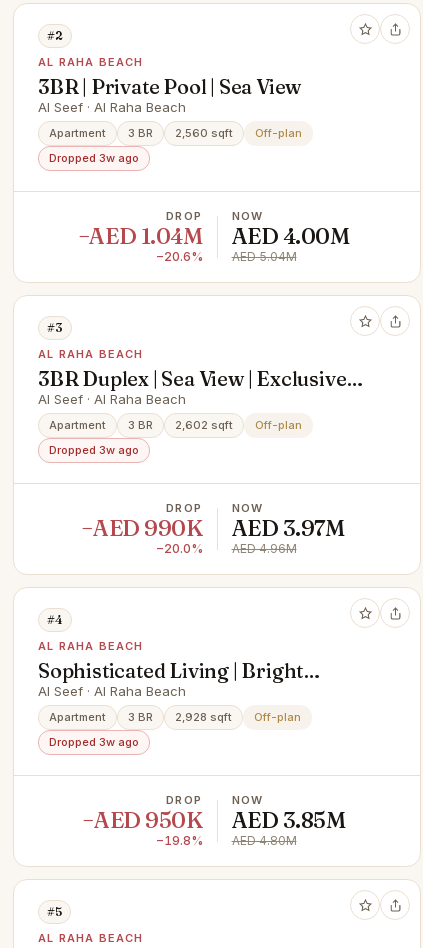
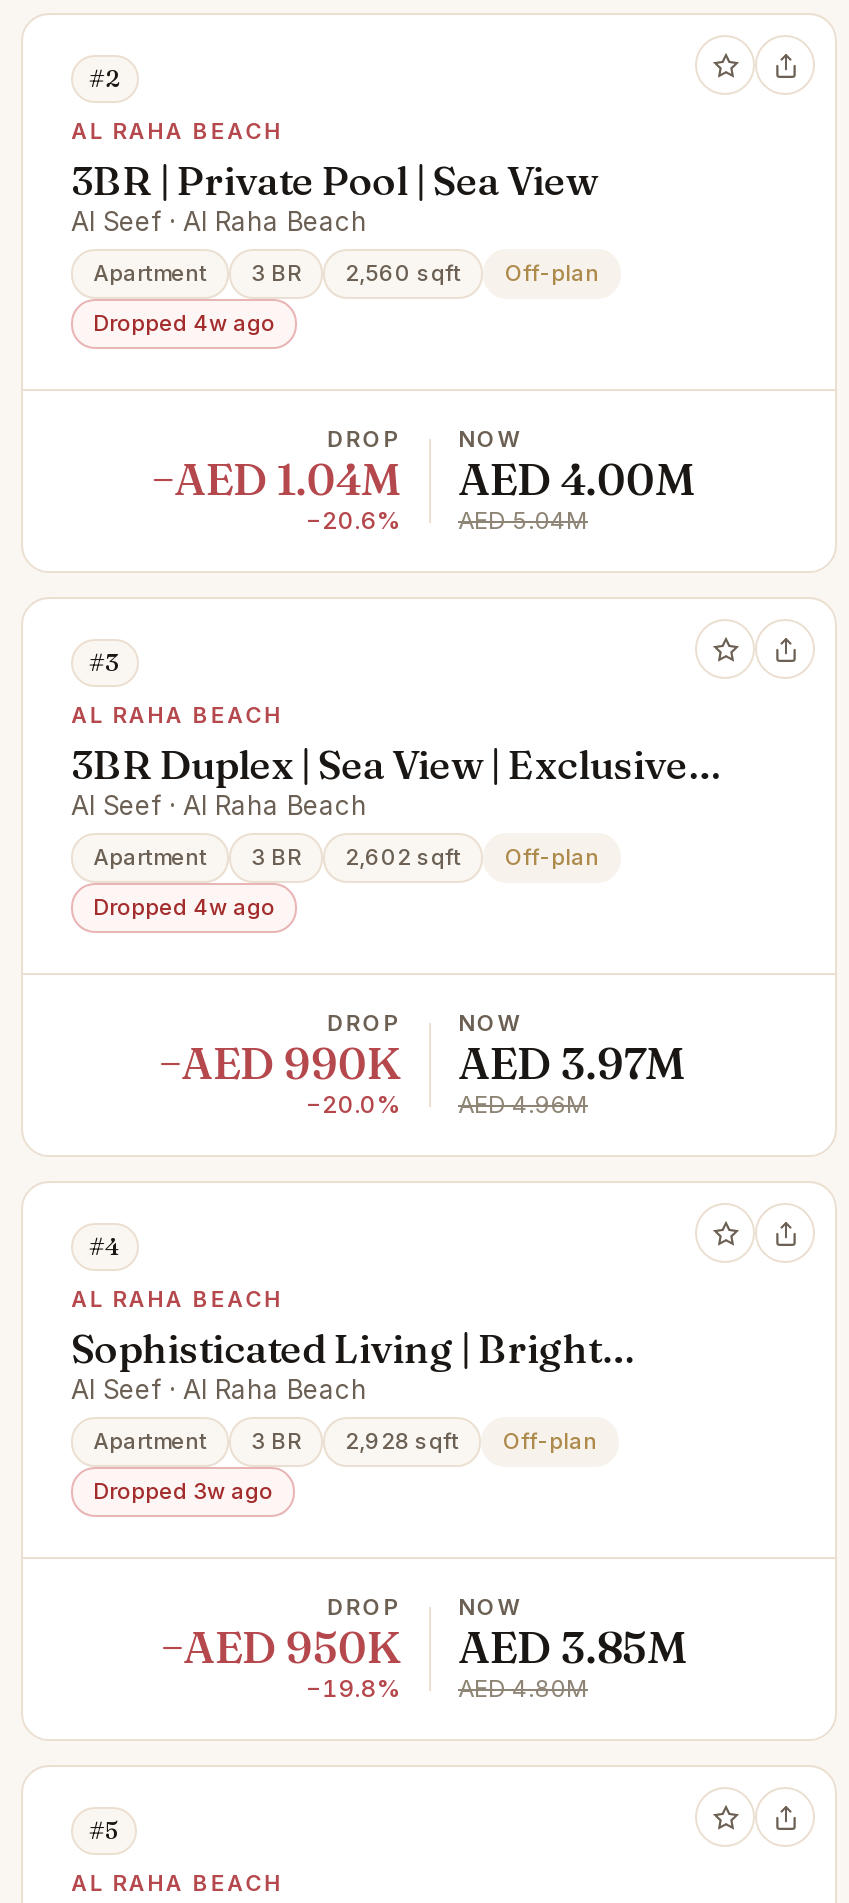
[49,151,139,165] Dropped 3w ago -> [93,309,275,337] Dropped 4w ago
[49,443,139,457] Dropped 3w ago -> [93,893,275,921] Dropped 4w ago

